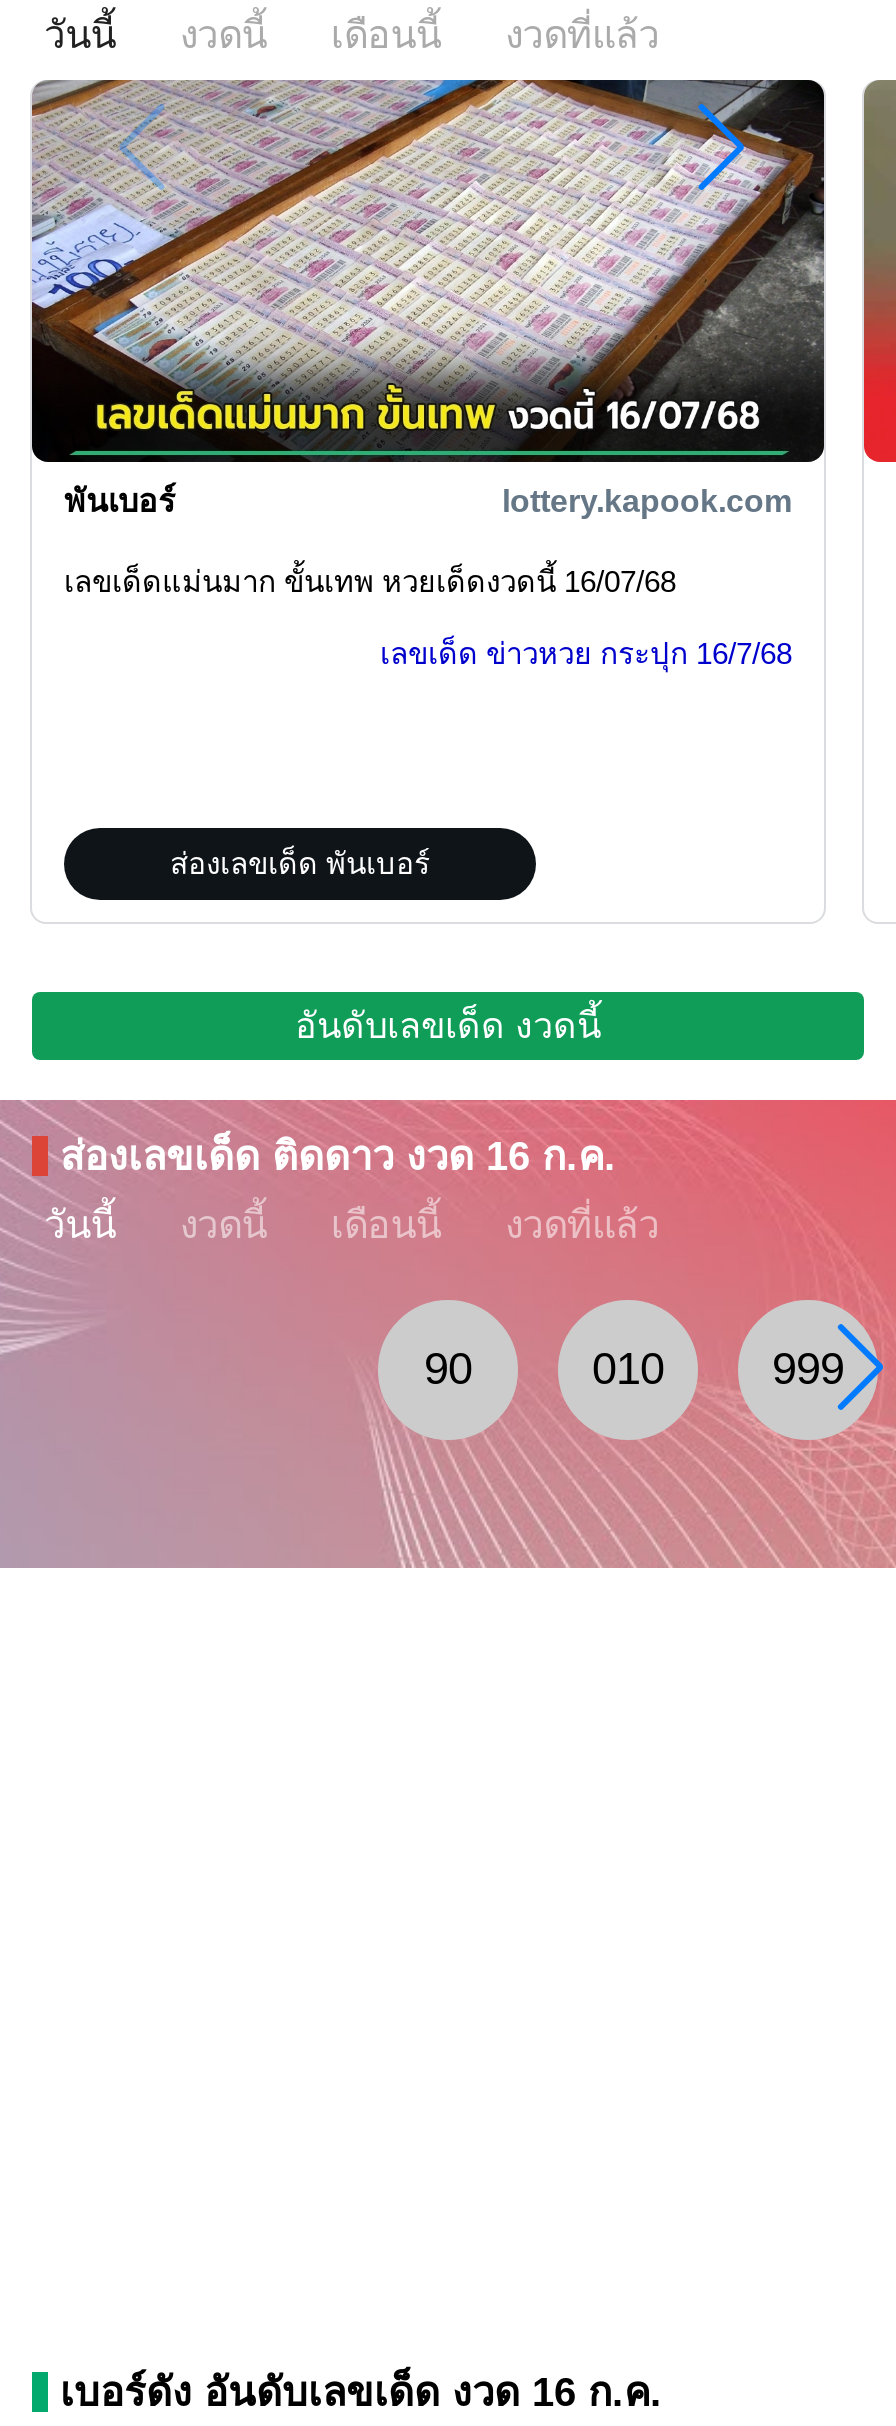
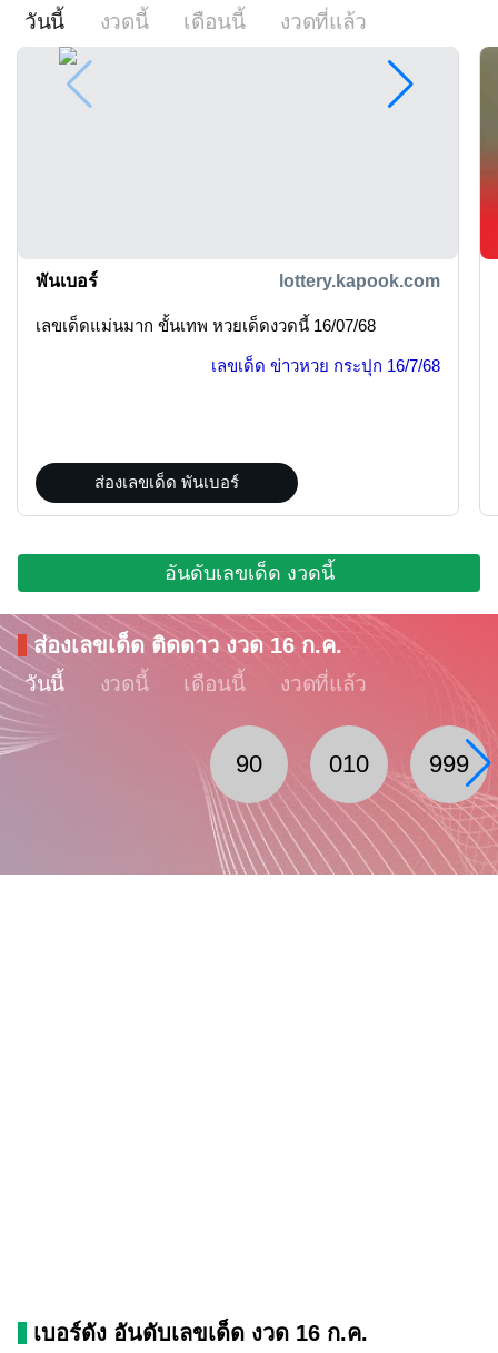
[30,78,826,464] [image] -> none

